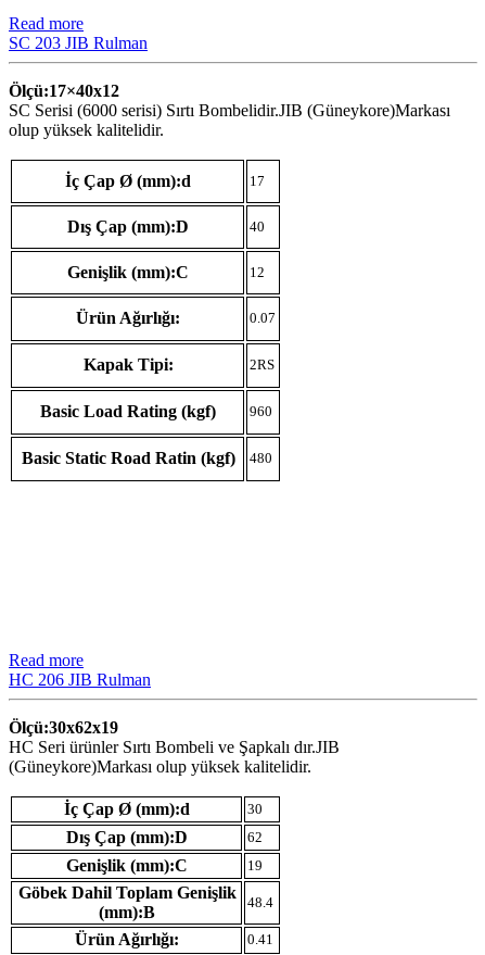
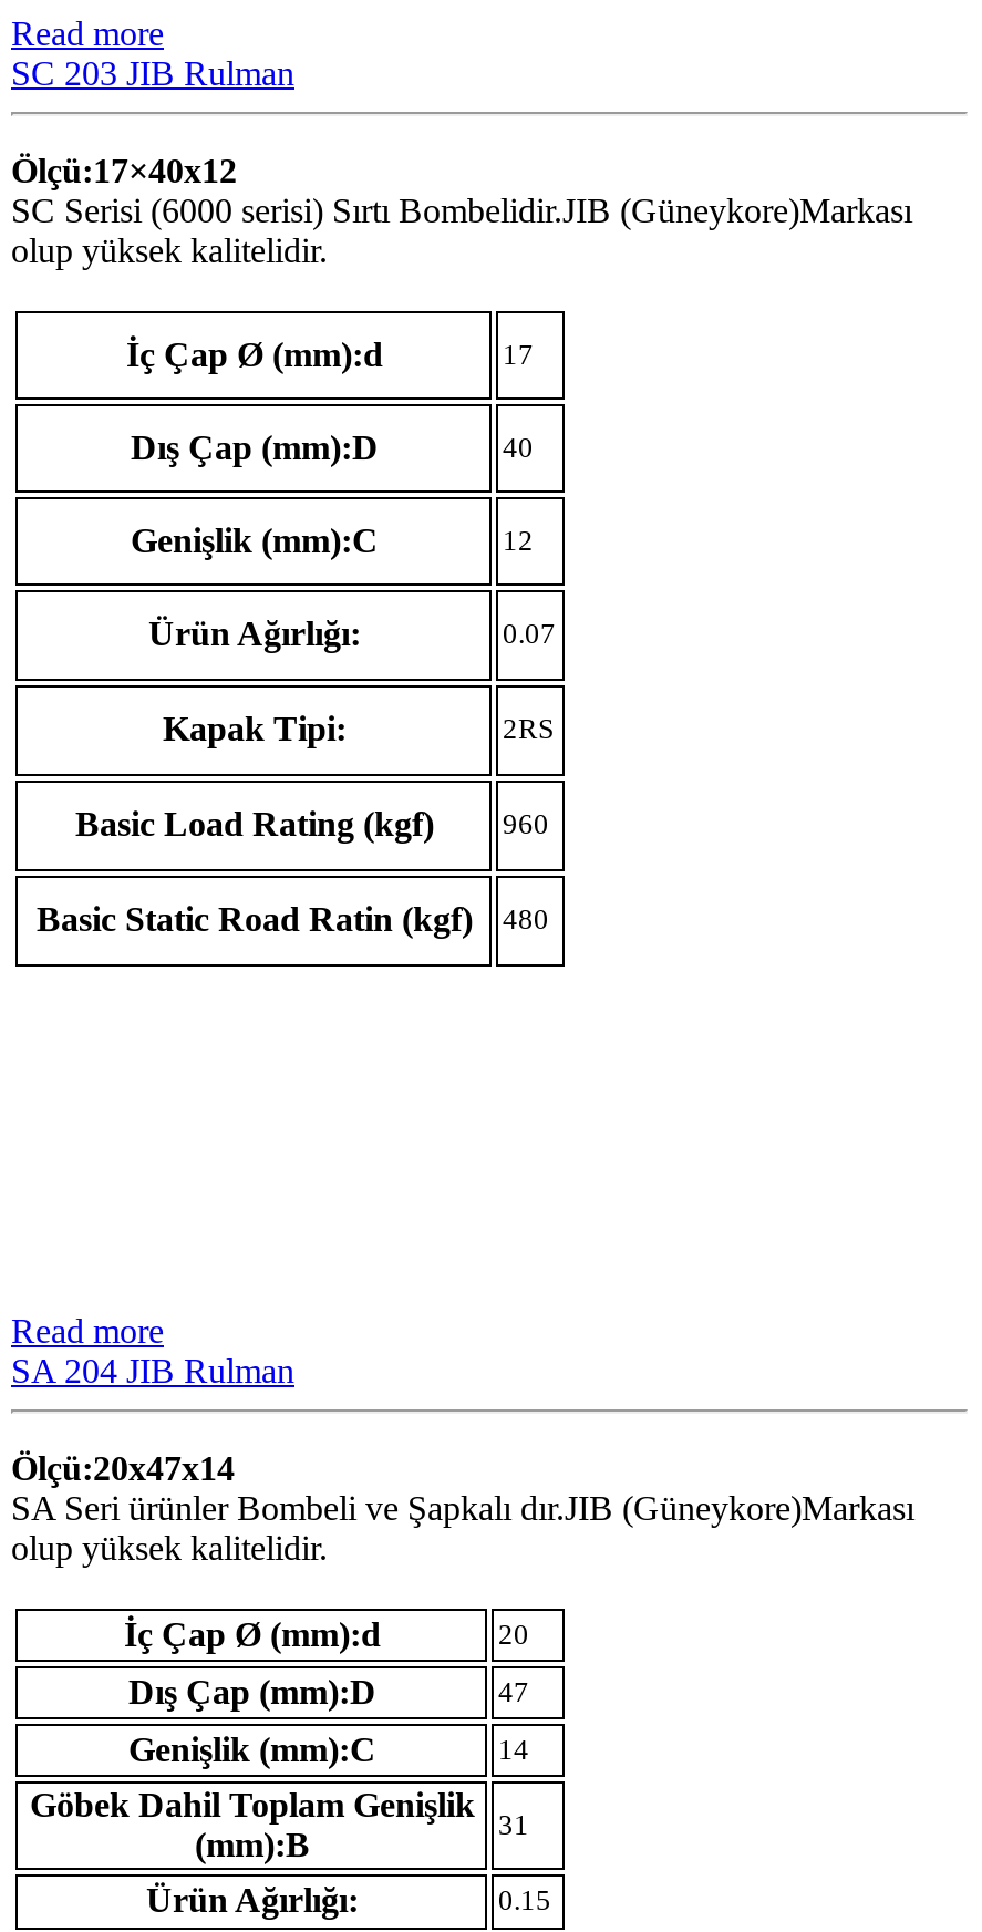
[9,670,151,689] HC 206 JIB Rulman -> [11,1352,294,1389] SA 204 JIB Rulman
[9,718,340,776] Ölçü:30x62x19 | HC Seri ürünler Sırtı Bombeli ve Şapkalı dır.JIB | (Güneykore)Markası olup yüksek kalitelidir. -> [11,1449,914,1567] Ölçü:20x47x14 | SA Seri ürünler Bombeli ve Şapkalı dır.JIB (Güneykore)Markası | olup yüksek kalitelidir.
[247,801,263,817] 30 -> [498,1618,529,1651] 20
[247,829,263,845] 62 -> [498,1675,529,1708] 47
[247,857,263,874] 19 -> [498,1733,529,1766] 14
[247,894,273,910] 48.4 -> [498,1808,529,1841] 31
[247,931,273,947] 0.41 -> [498,1883,551,1916] 0.15

